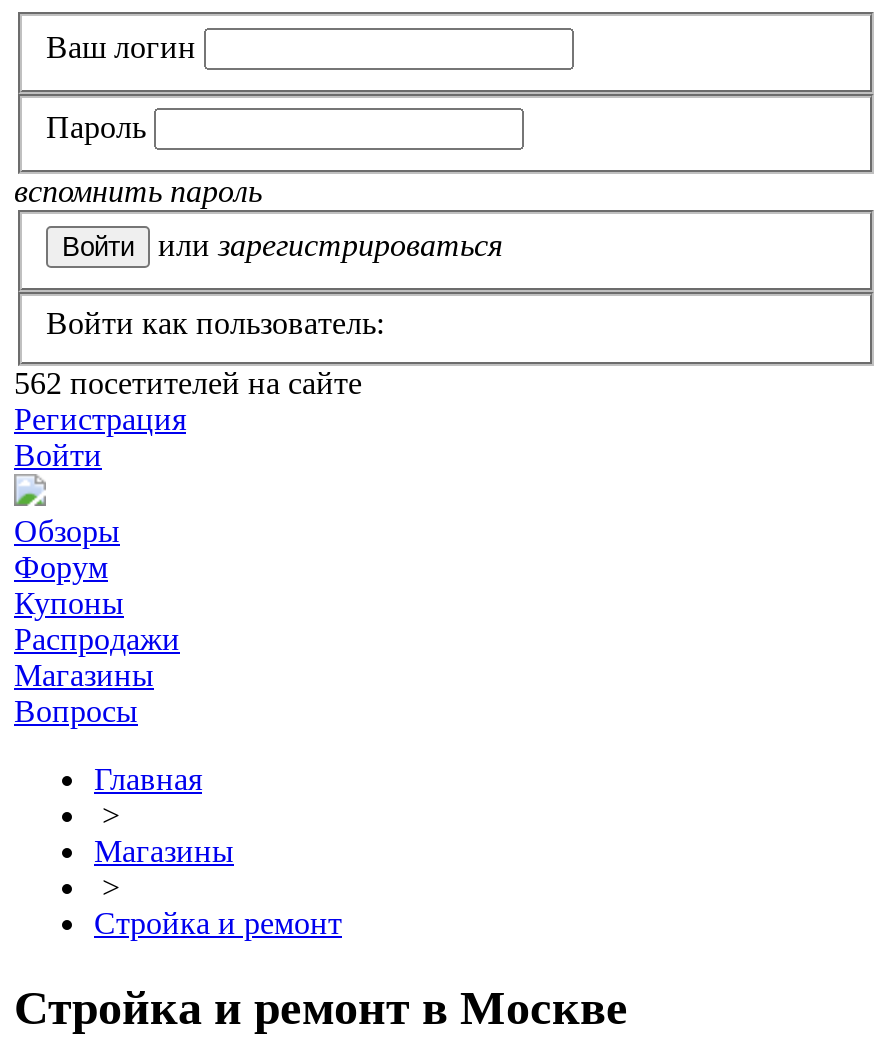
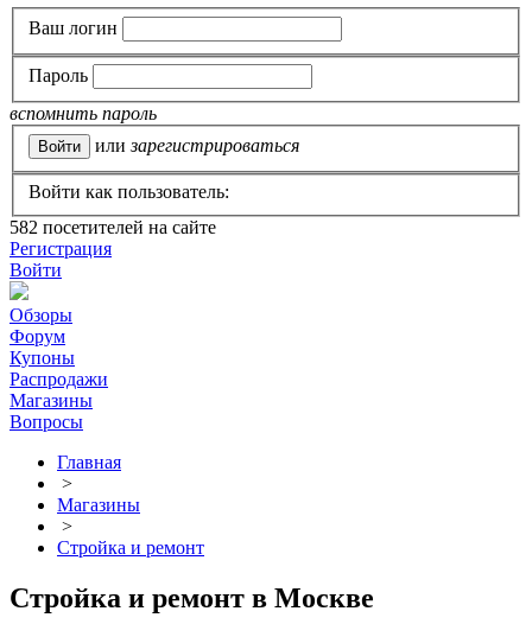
[14,367,362,401] 562 посетителей на сайте -> [9,218,216,238] 582 посетителей на сайте

